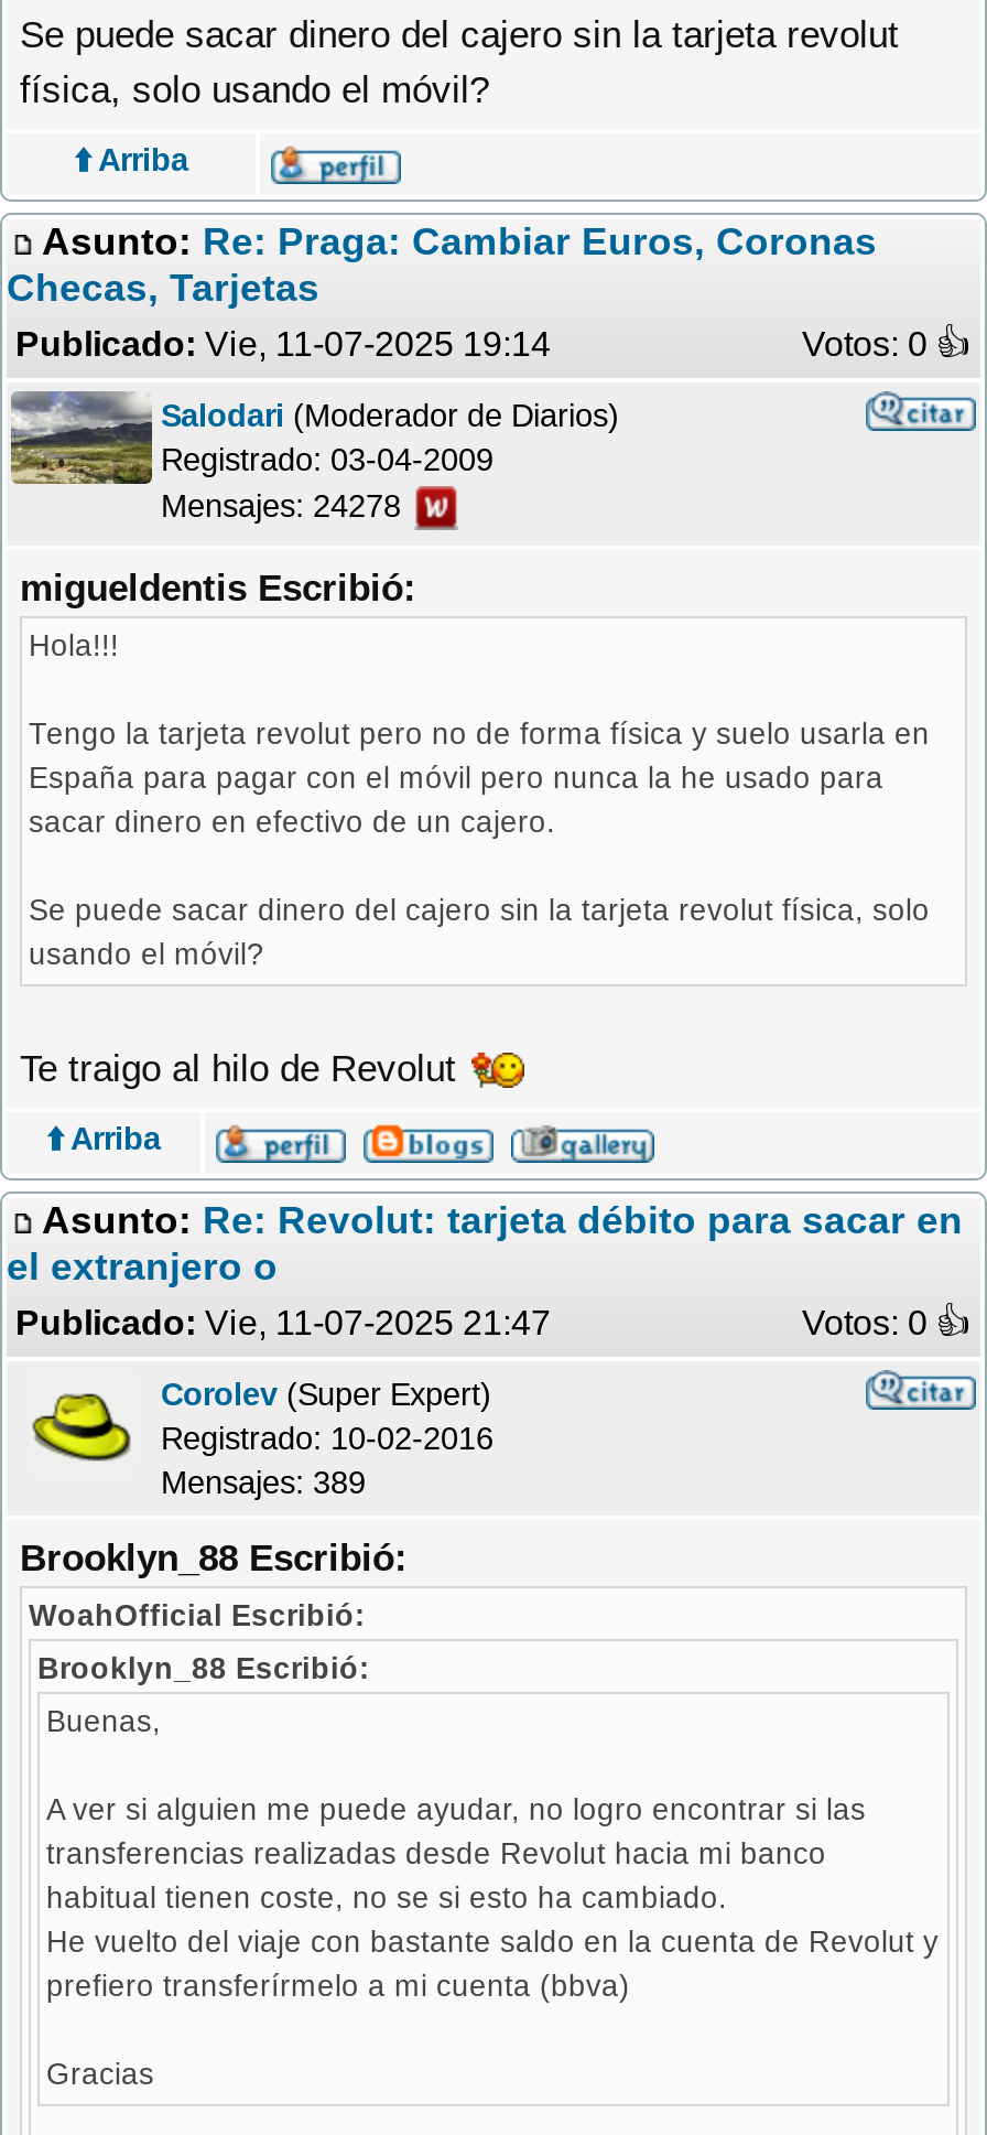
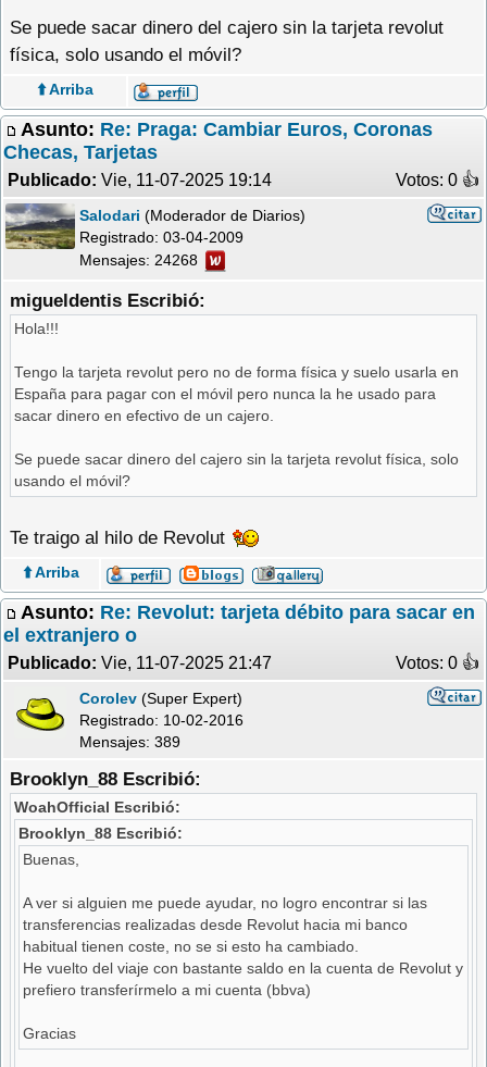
[161,487,410,522] Mensajes: 24278 -> [79,251,202,268] Mensajes: 24268

